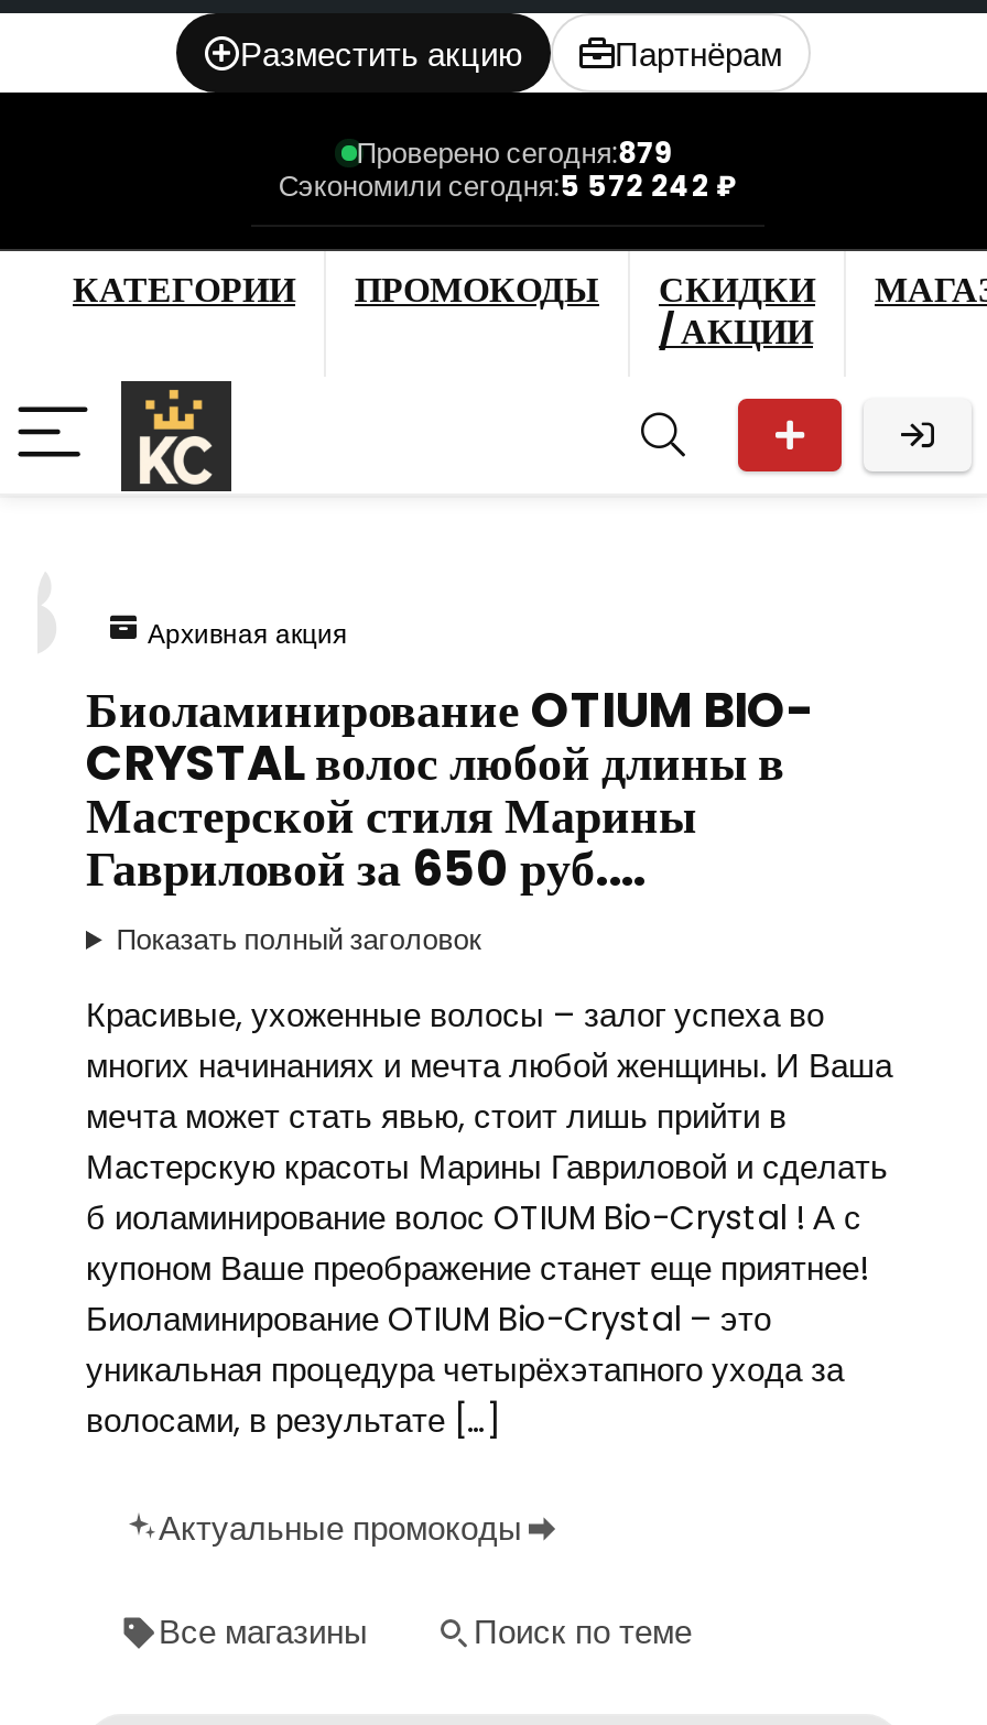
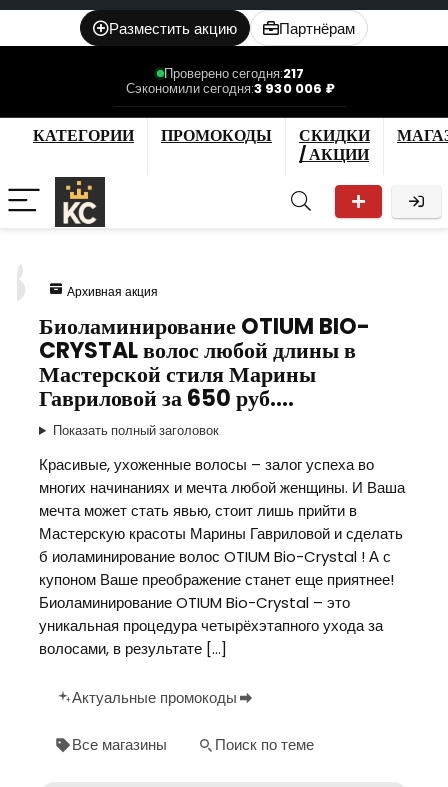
[356,132,675,174] Проверено сегодня:879 -> [164,64,304,83] Проверено сегодня:217
[278,165,737,207] Сэкономили сегодня:5 572 242 ₽ -> [126,79,335,98] Сэкономили сегодня:3 930 006 ₽

